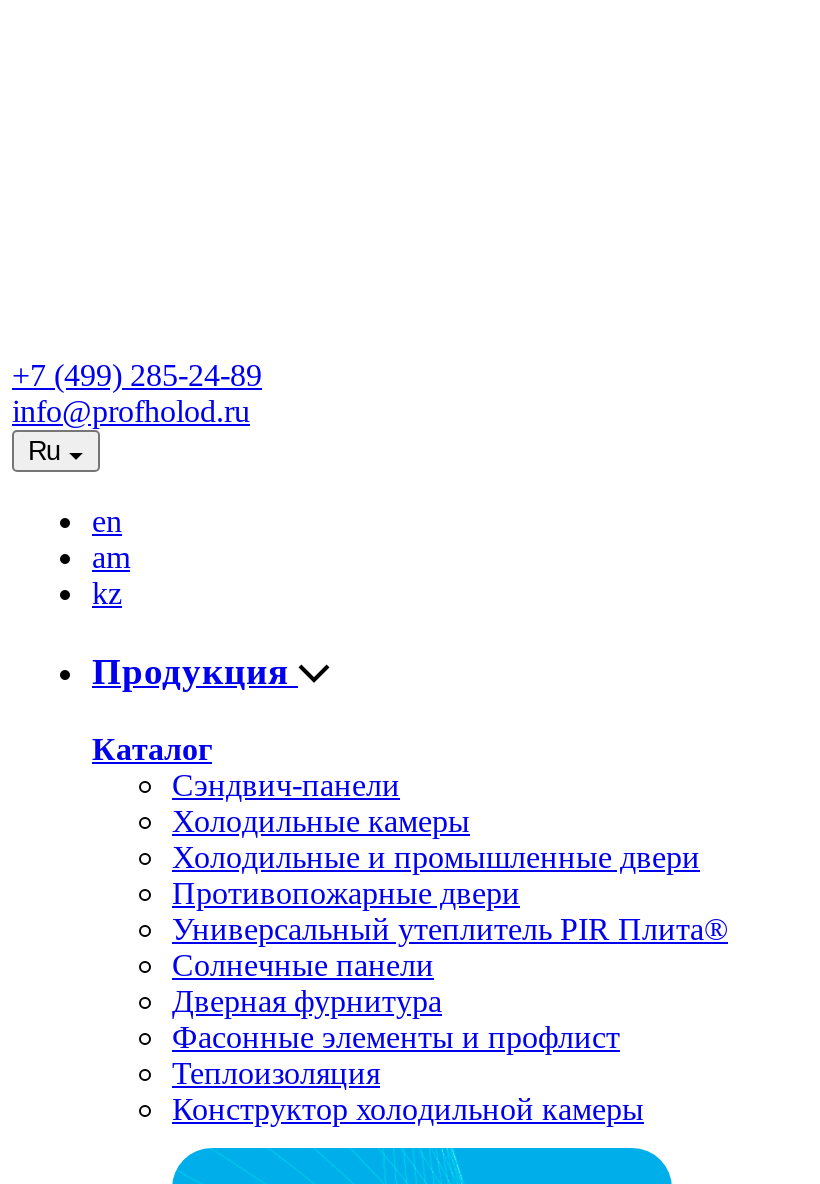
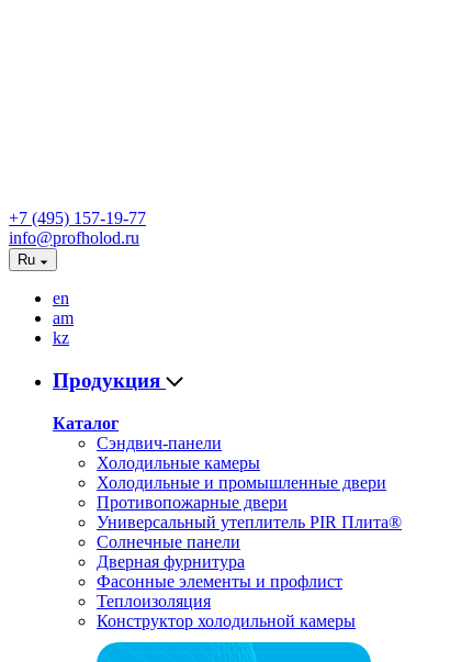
[12,359,262,393] +7 (499) 285-24-89 -> [9,209,146,228] +7 (495) 157-19-77

